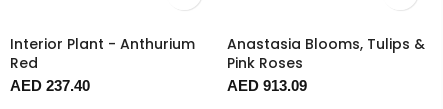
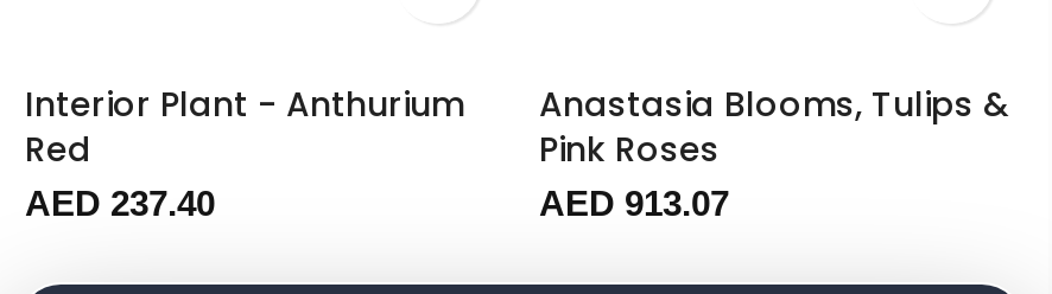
[226,77,306,94] AED 913.09 -> [539,182,729,222] AED 913.07

